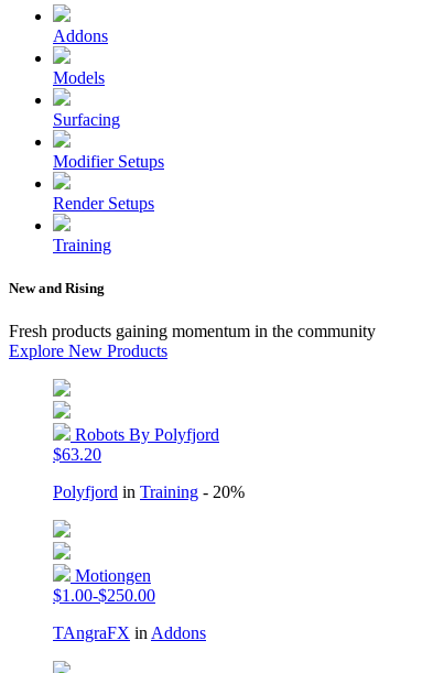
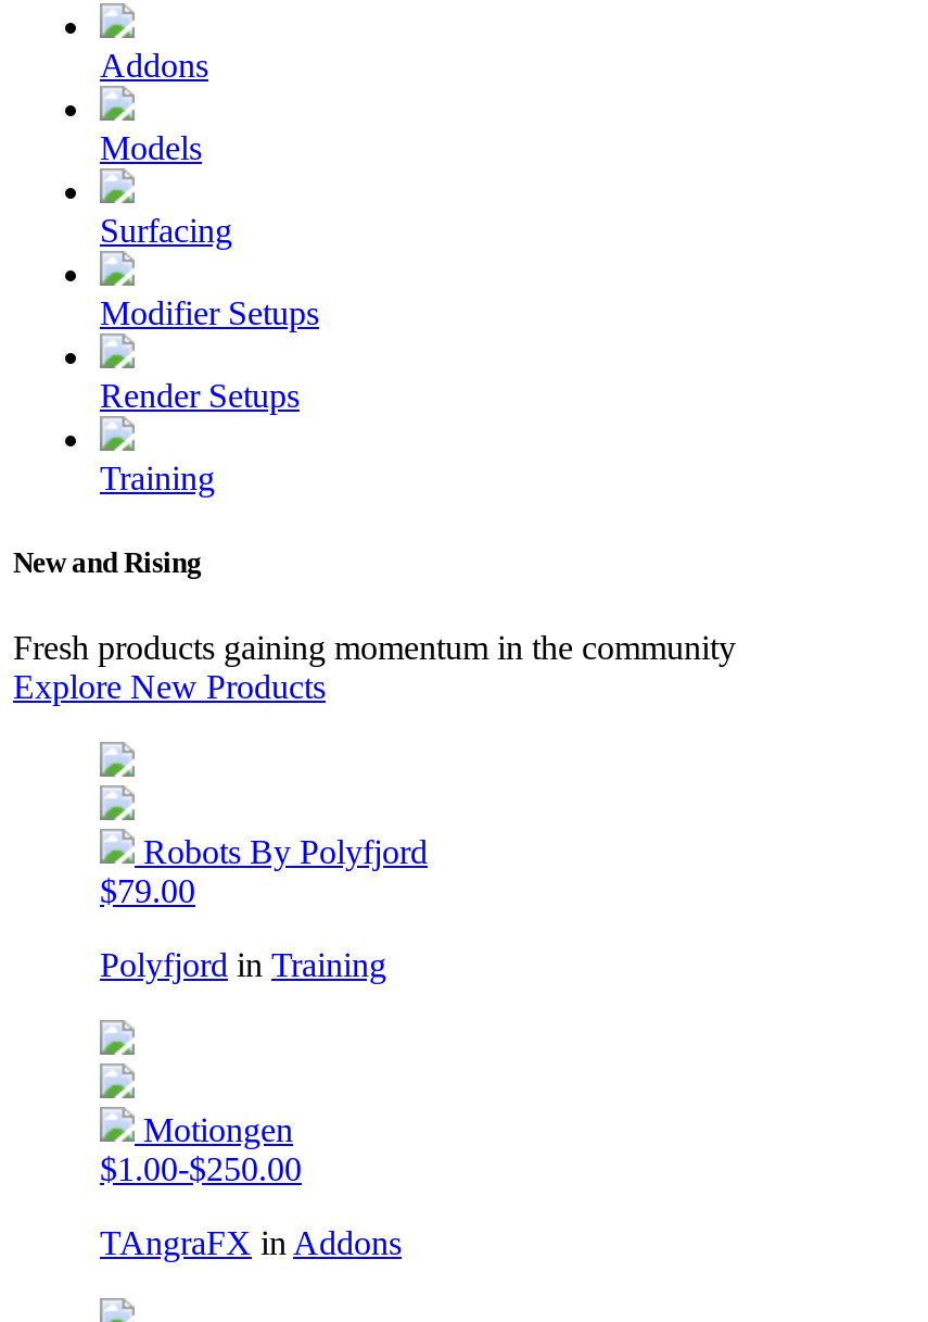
[53,445,101,464] $63.20 -> [100,873,195,910] $79.00
[53,483,245,501] Polyfjord in Training - 20% -> [100,947,386,984] Polyfjord in Training

